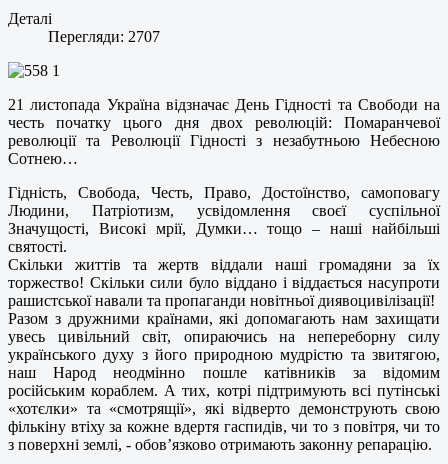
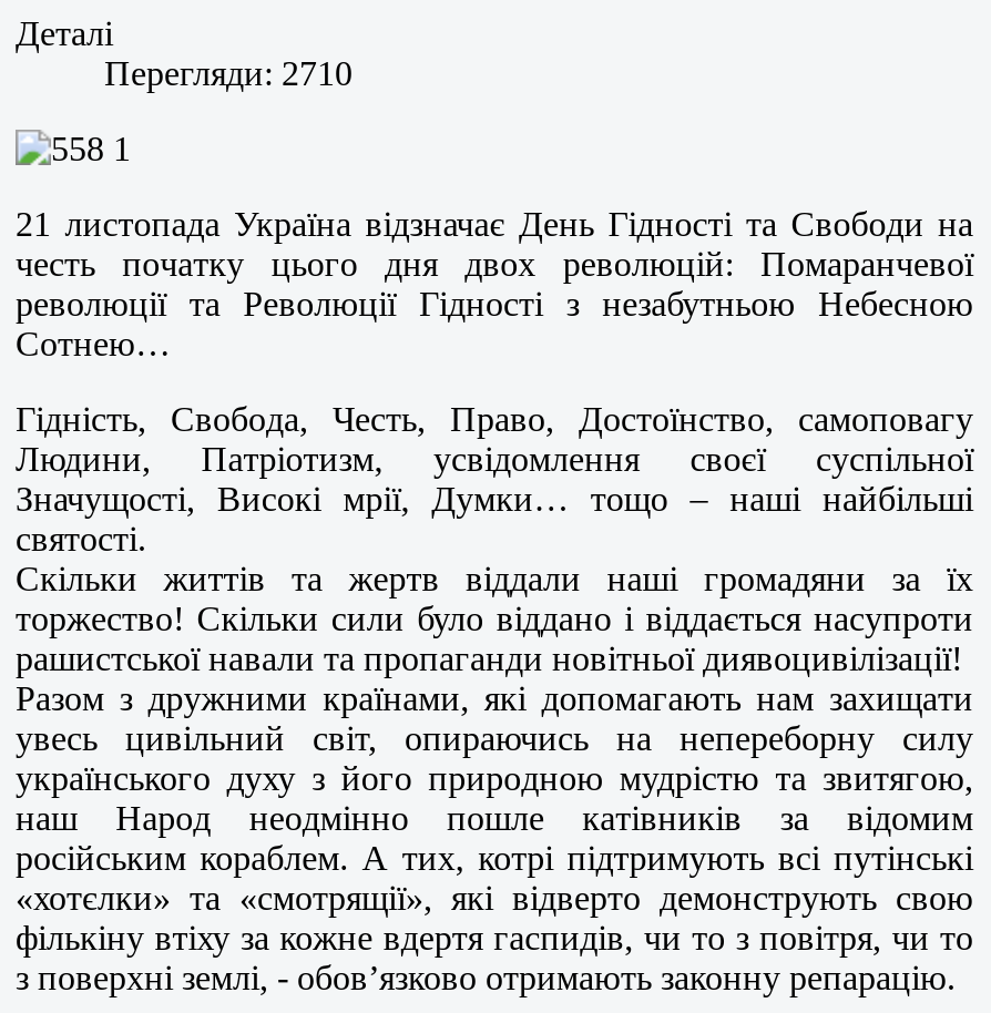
[48,28,160,45] Перегляди: 2707 -> [104,55,353,92] Перегляди: 2710

